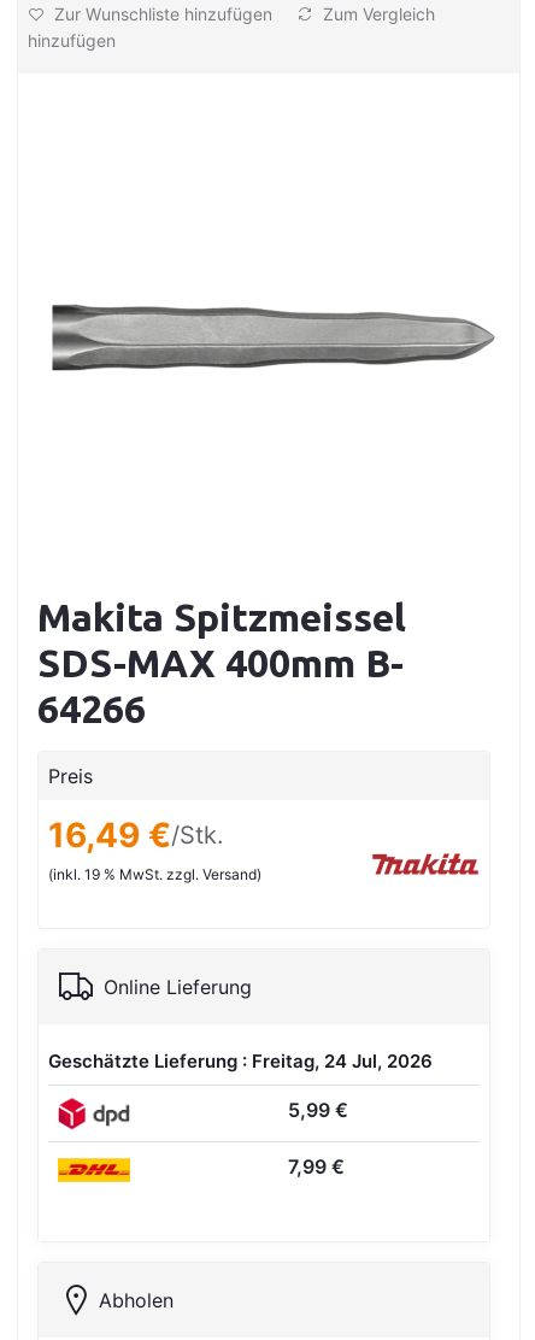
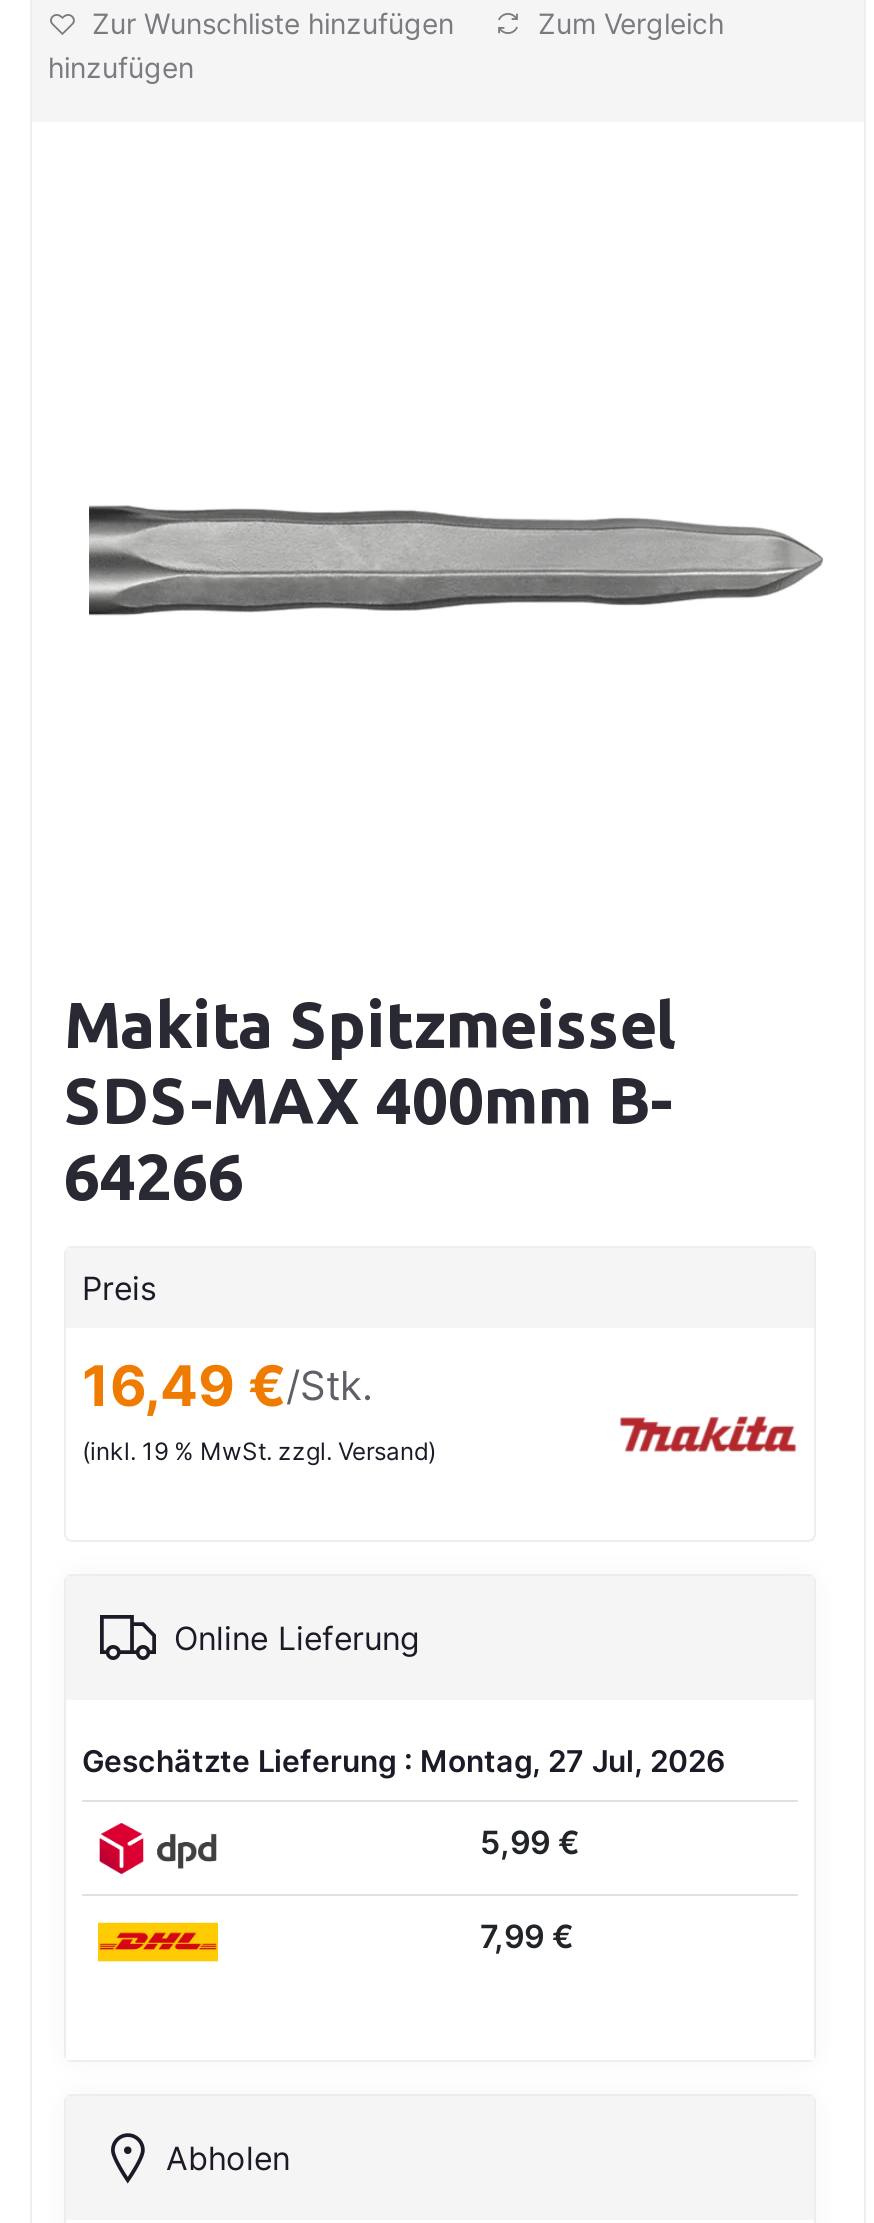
[48,1050,433,1072] Geschätzte Lieferung : Freitag, 24 Jul, 2026 -> [82,1742,726,1780] Geschätzte Lieferung : Montag, 27 Jul, 2026

